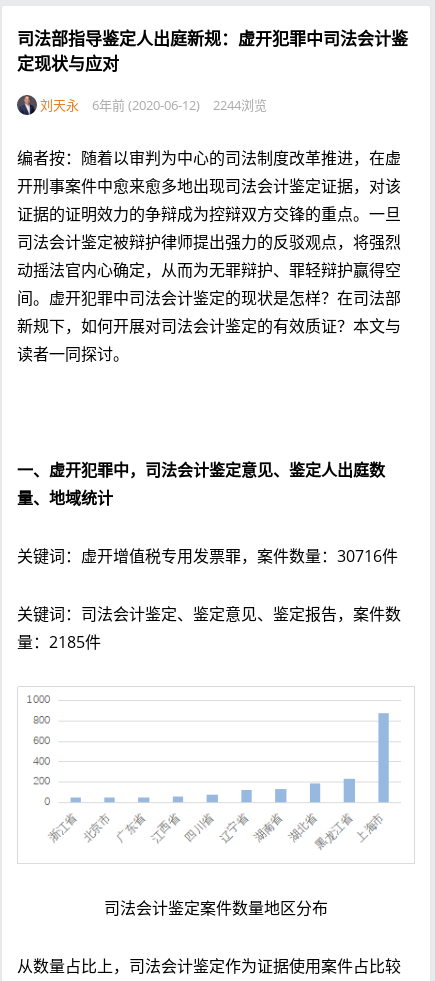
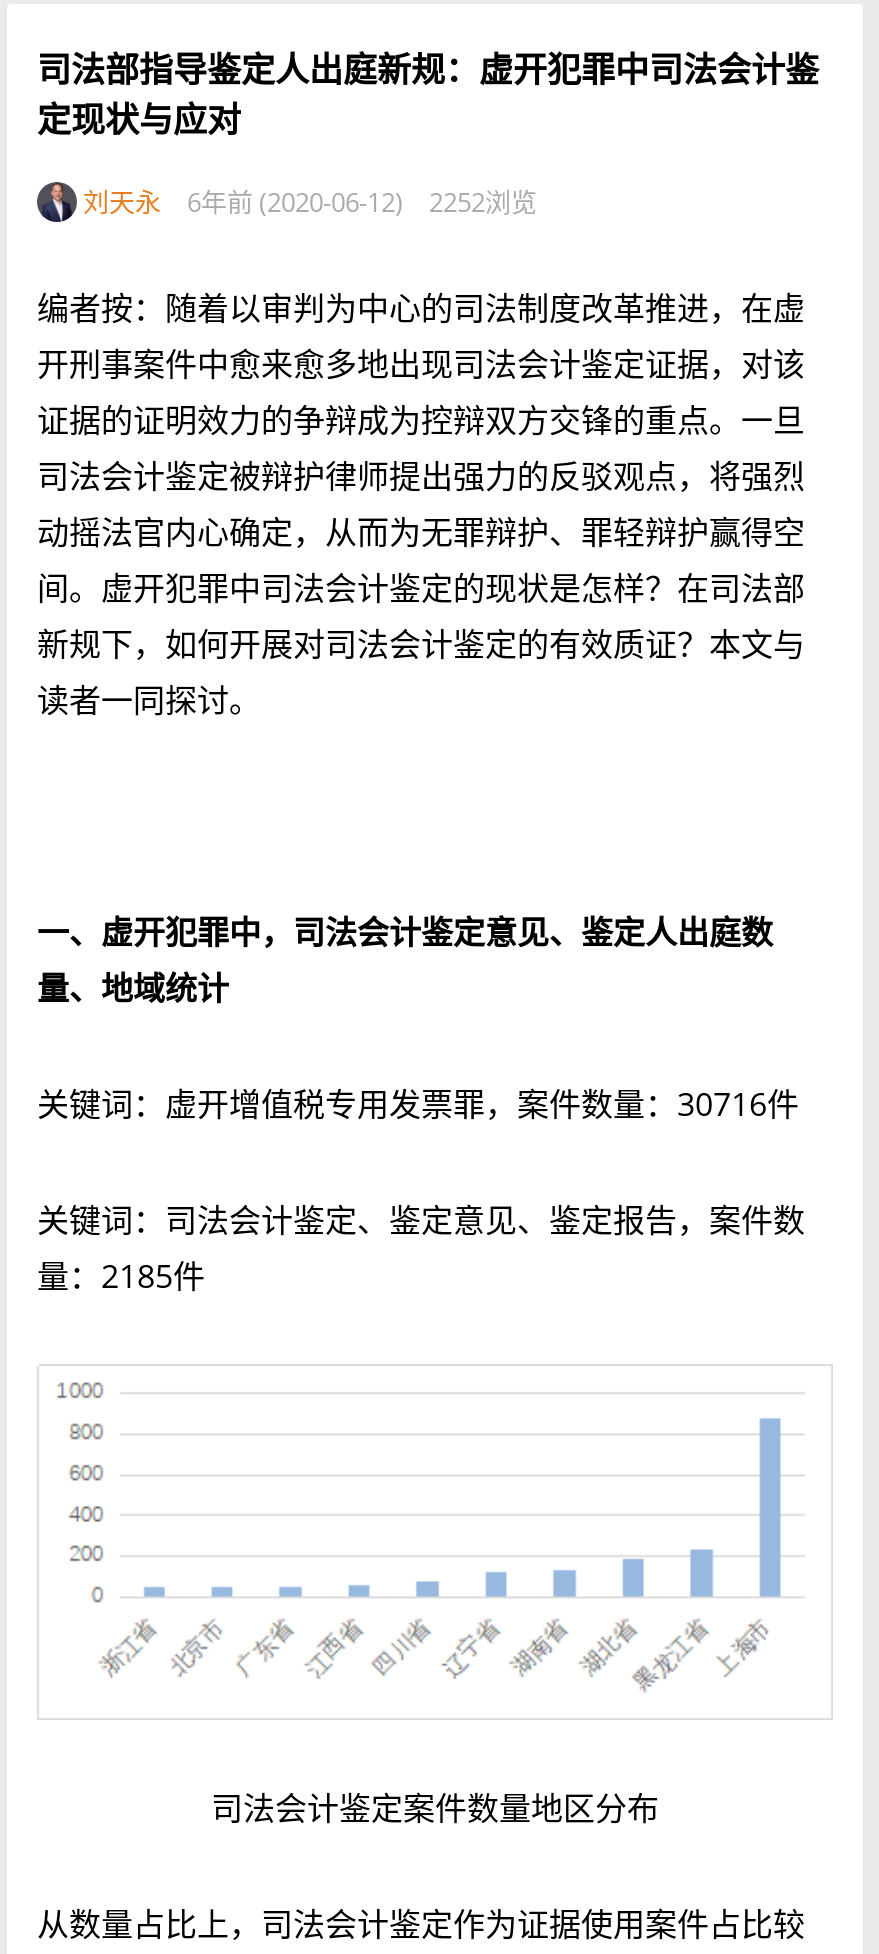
[40,96,267,114] 刘天永 6年前 (2020-06-12) 2244浏览 -> [83,184,537,220] 刘天永 6年前 (2020-06-12) 2252浏览

